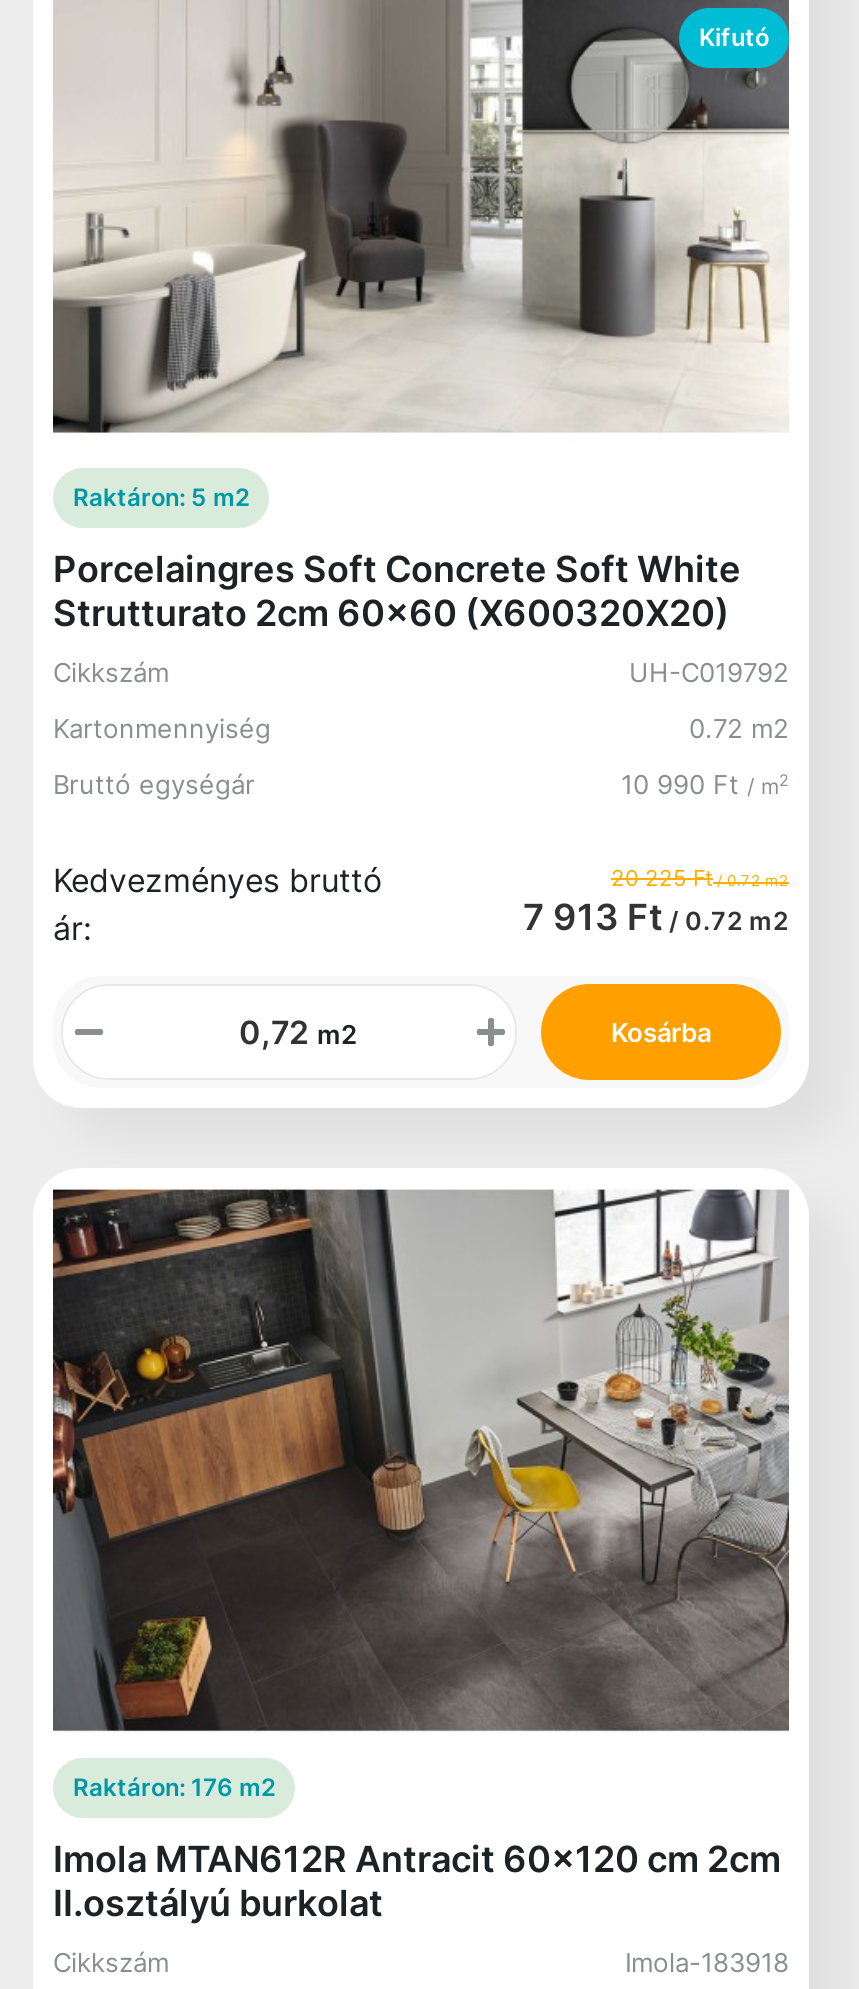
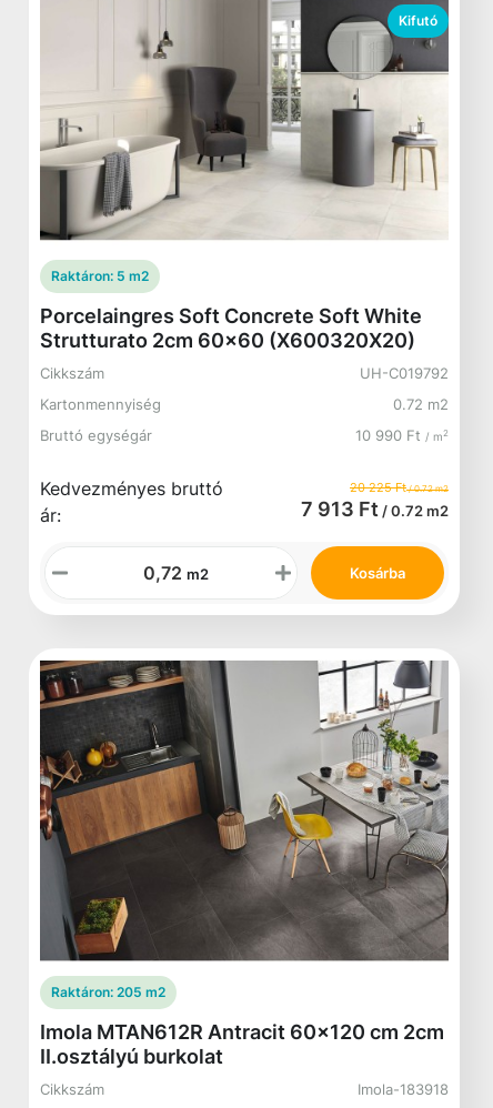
[73,1772,275,1802] Raktáron: 176 m2 -> [51,984,165,1001] Raktáron: 205 m2

